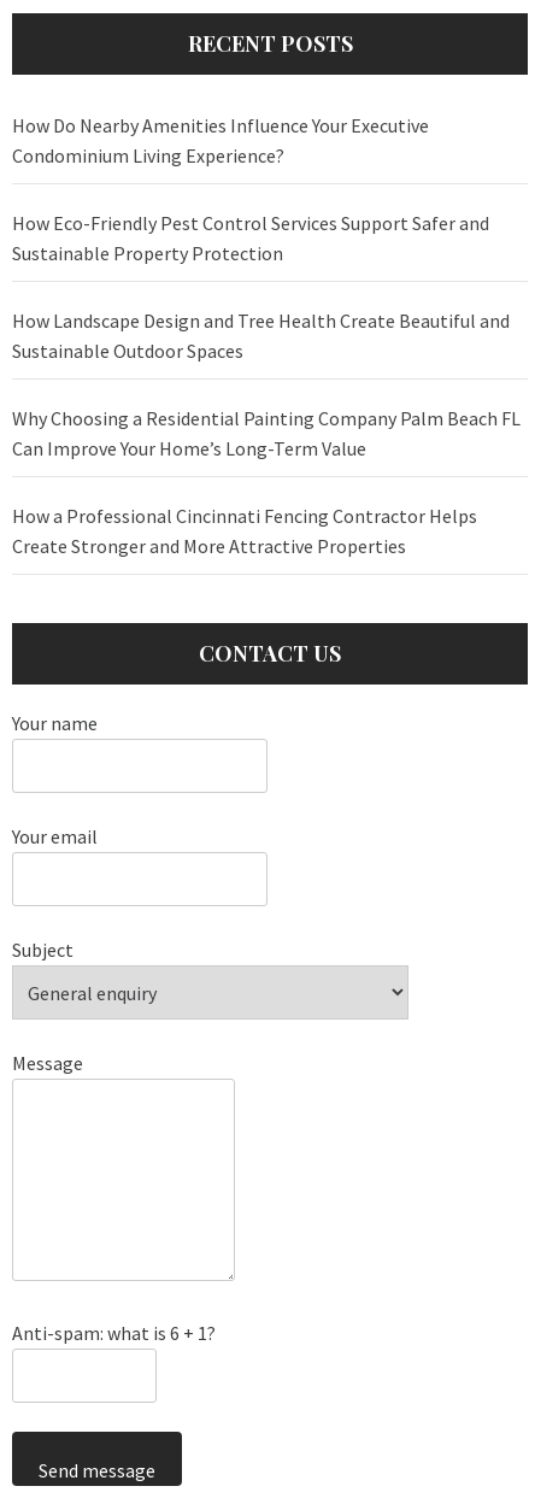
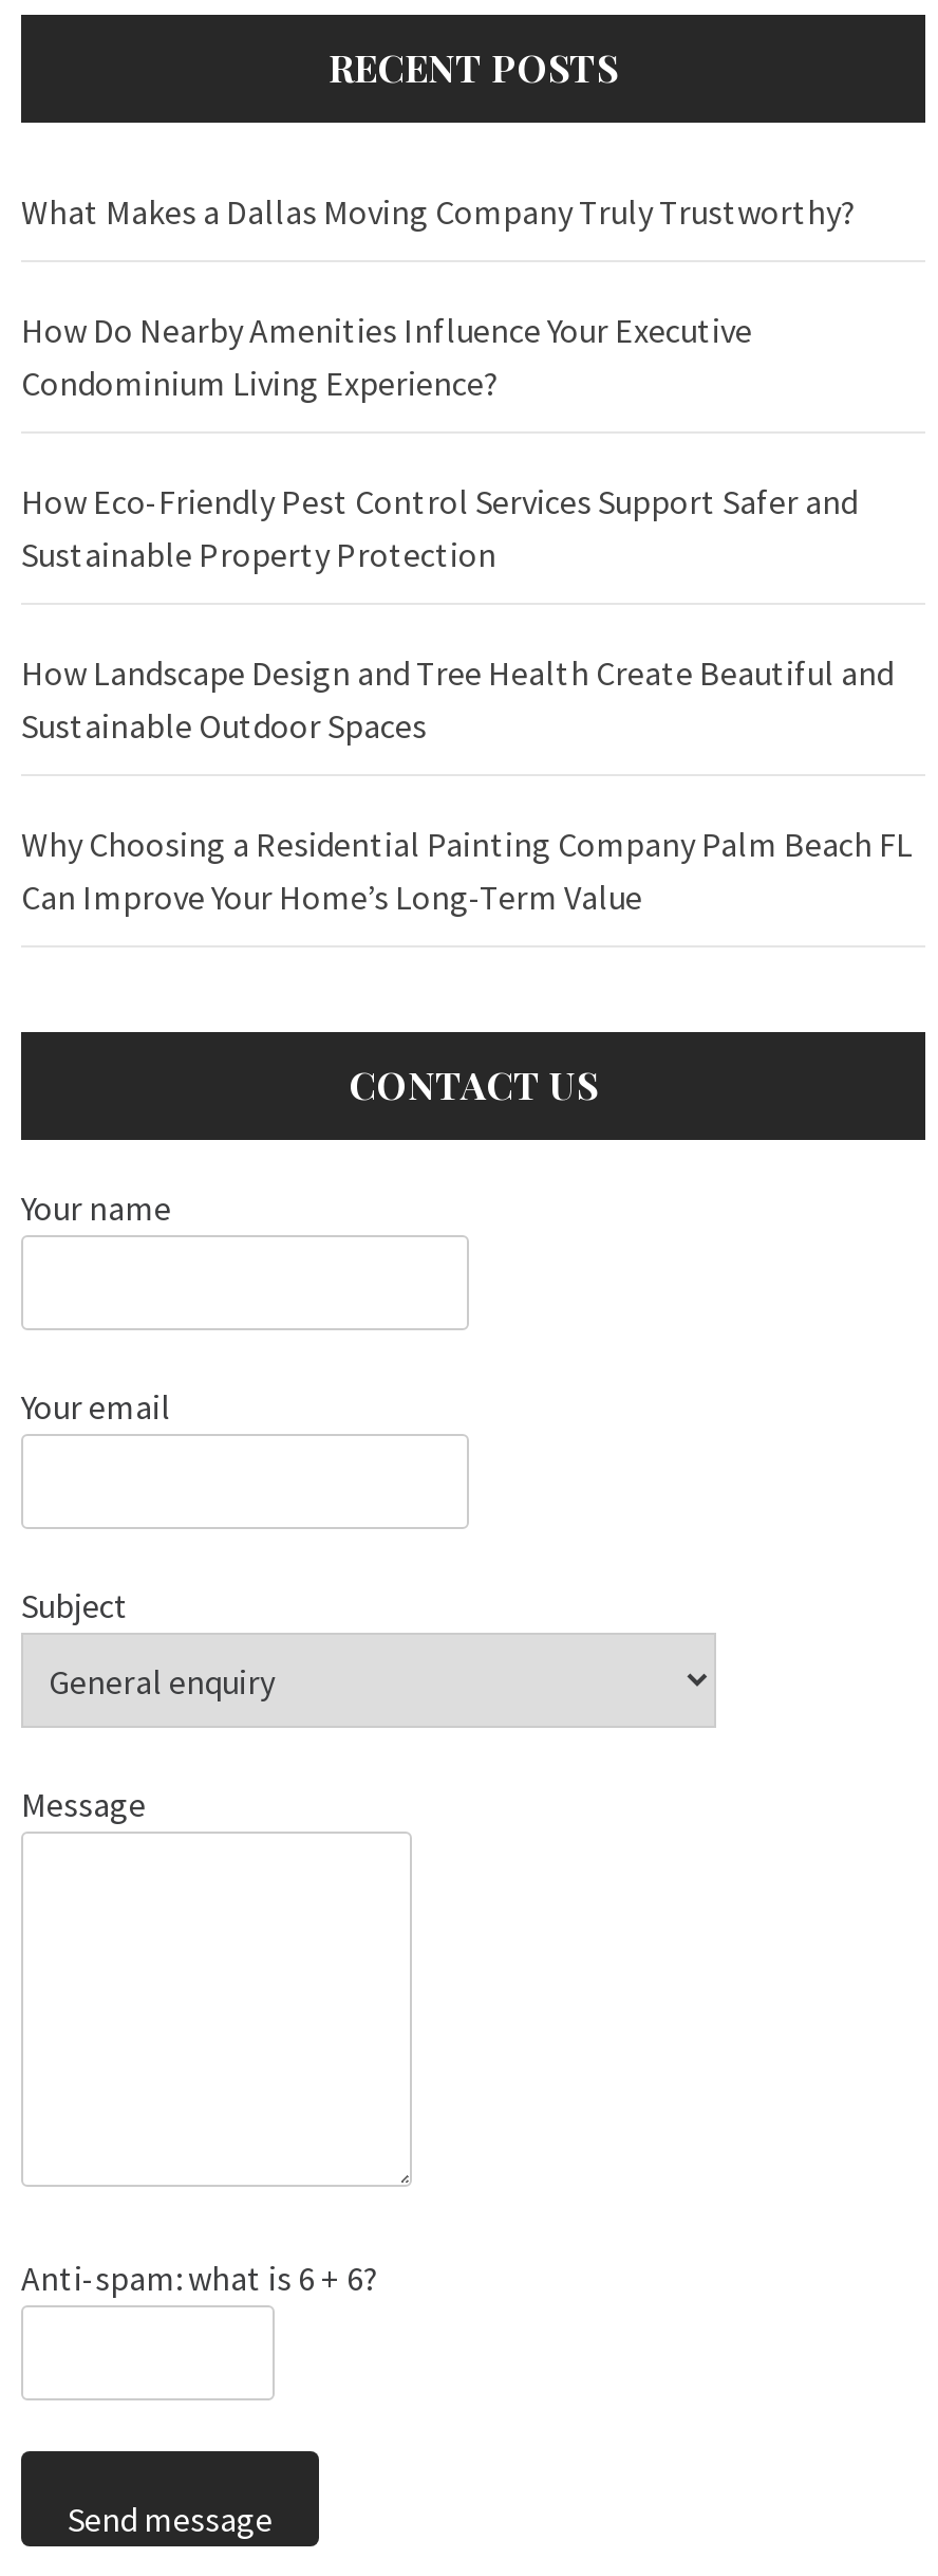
none -> [21,191,856,234] What Makes a Dallas Moving Company Truly Trustworthy?
moved [12,114,521,461] -> [21,310,913,919]: How Do Nearby Amenities Influence Your Executive | Condominium Living Experience? | How Eco-Friendly Pest Control Services Support Safer and | Sustainable Property Protection | How Landscape Design and Tree Health Create Beautiful and | Sustainable Outdoor Spaces | Why Choosing a Residential Painting Company Palm Beach FL | Can Improve Your Home’s Long-Term Value
[12,504,477,559] How a Professional Cincinnati Fencing Contractor Helps | Create Stronger and More Attractive Properties -> none
[12,1321,216,1346] Anti-spam: what is 6 + 1? -> [21,2258,378,2300] Anti-spam: what is 6 + 6?

